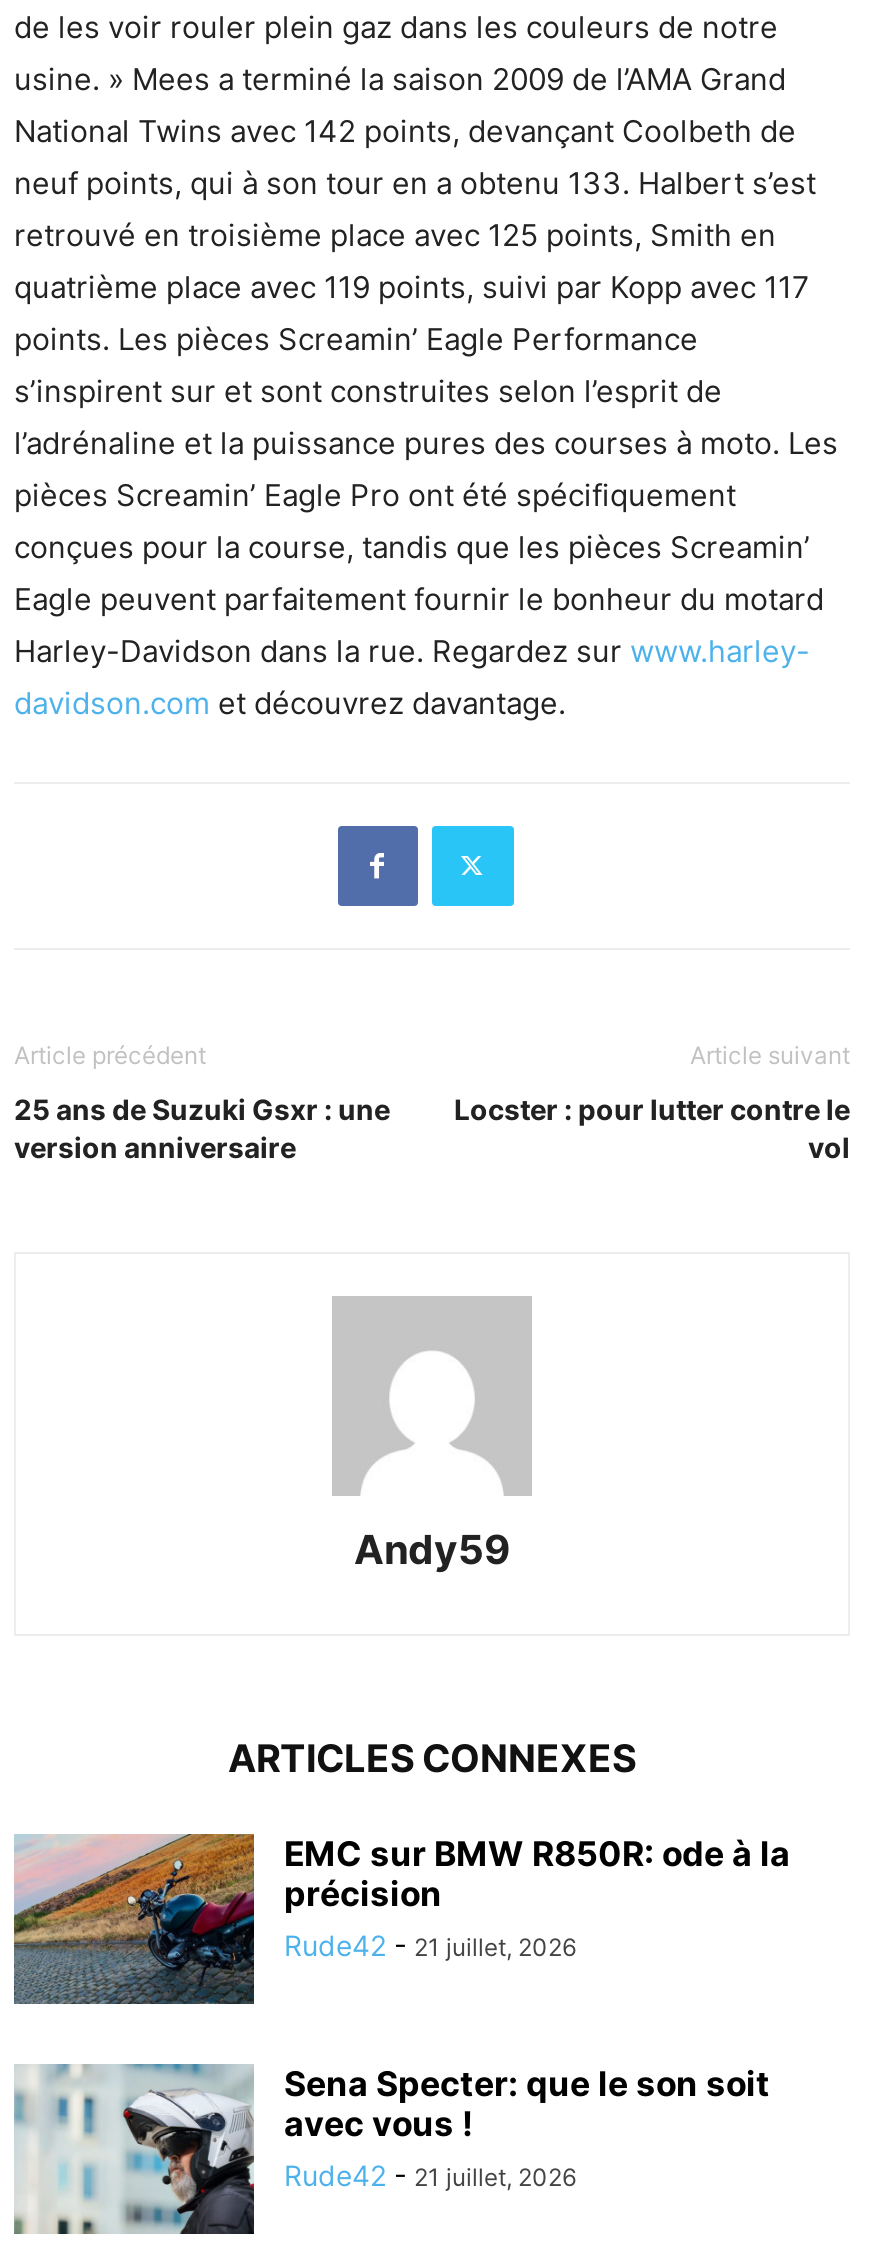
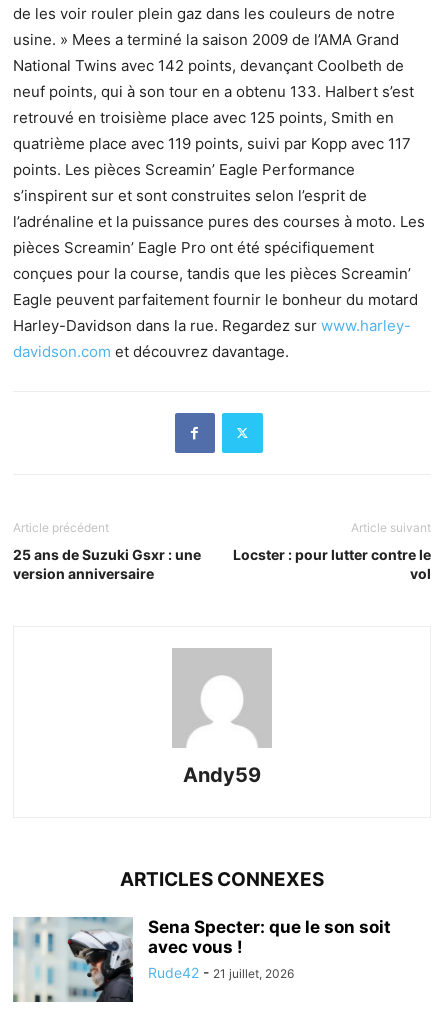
[12,1832,790,2006] [image] | EMC sur BMW R850R: ode à la | précision | Rude42 - 21 juillet, 2026 -> none

